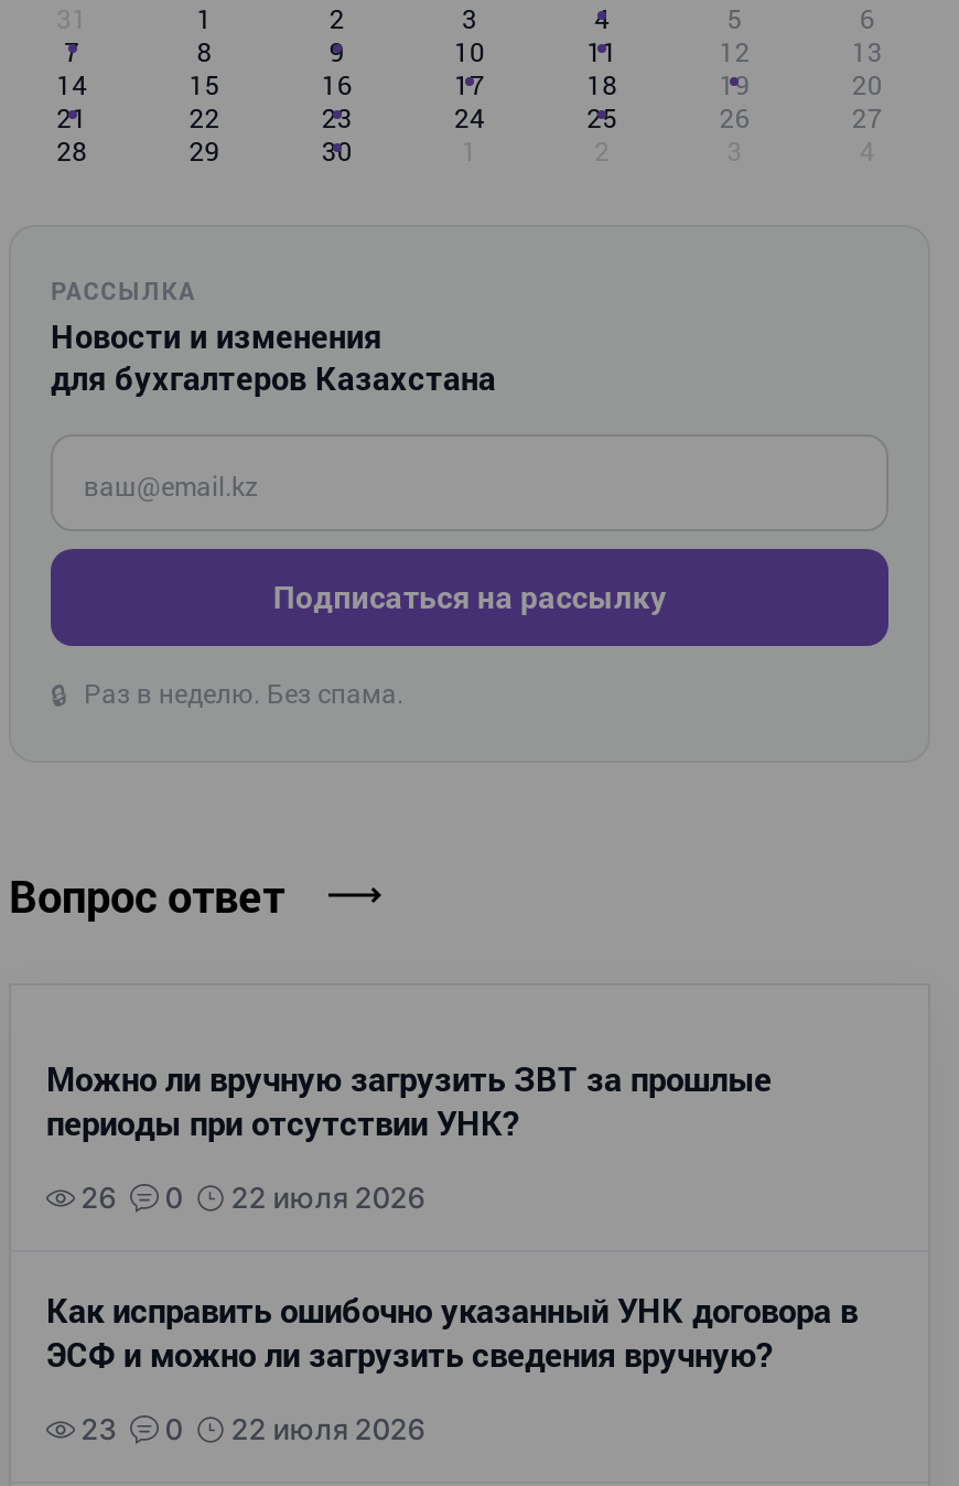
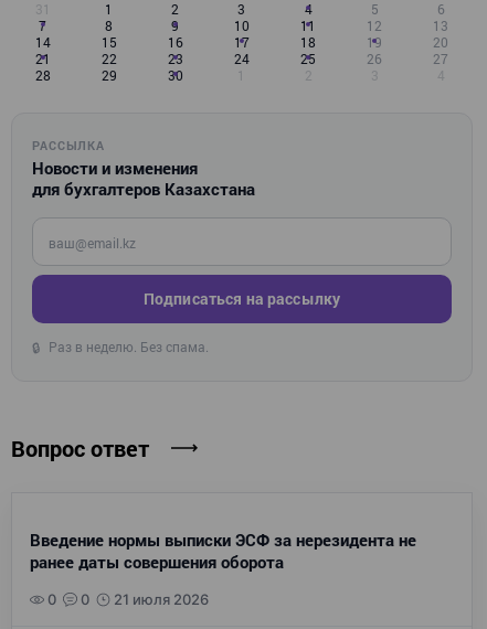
[46,1056,772,1215] Можно ли вручную загрузить ЗВТ за прошлые | периоды при отсутствии УНК? | 26 -> [30,529,416,573] Введение нормы выписки ЭСФ за нерезидента не | ранее даты совершения оборота
[46,1180,858,1447] 22 июля 2026 | Как исправить ошибочно указанный УНК договора в | ЭСФ и можно ли загрузить сведения вручную? | 23 -> none
[231,1411,425,1447] 22 июля 2026 -> [114,590,208,608] 21 июля 2026

